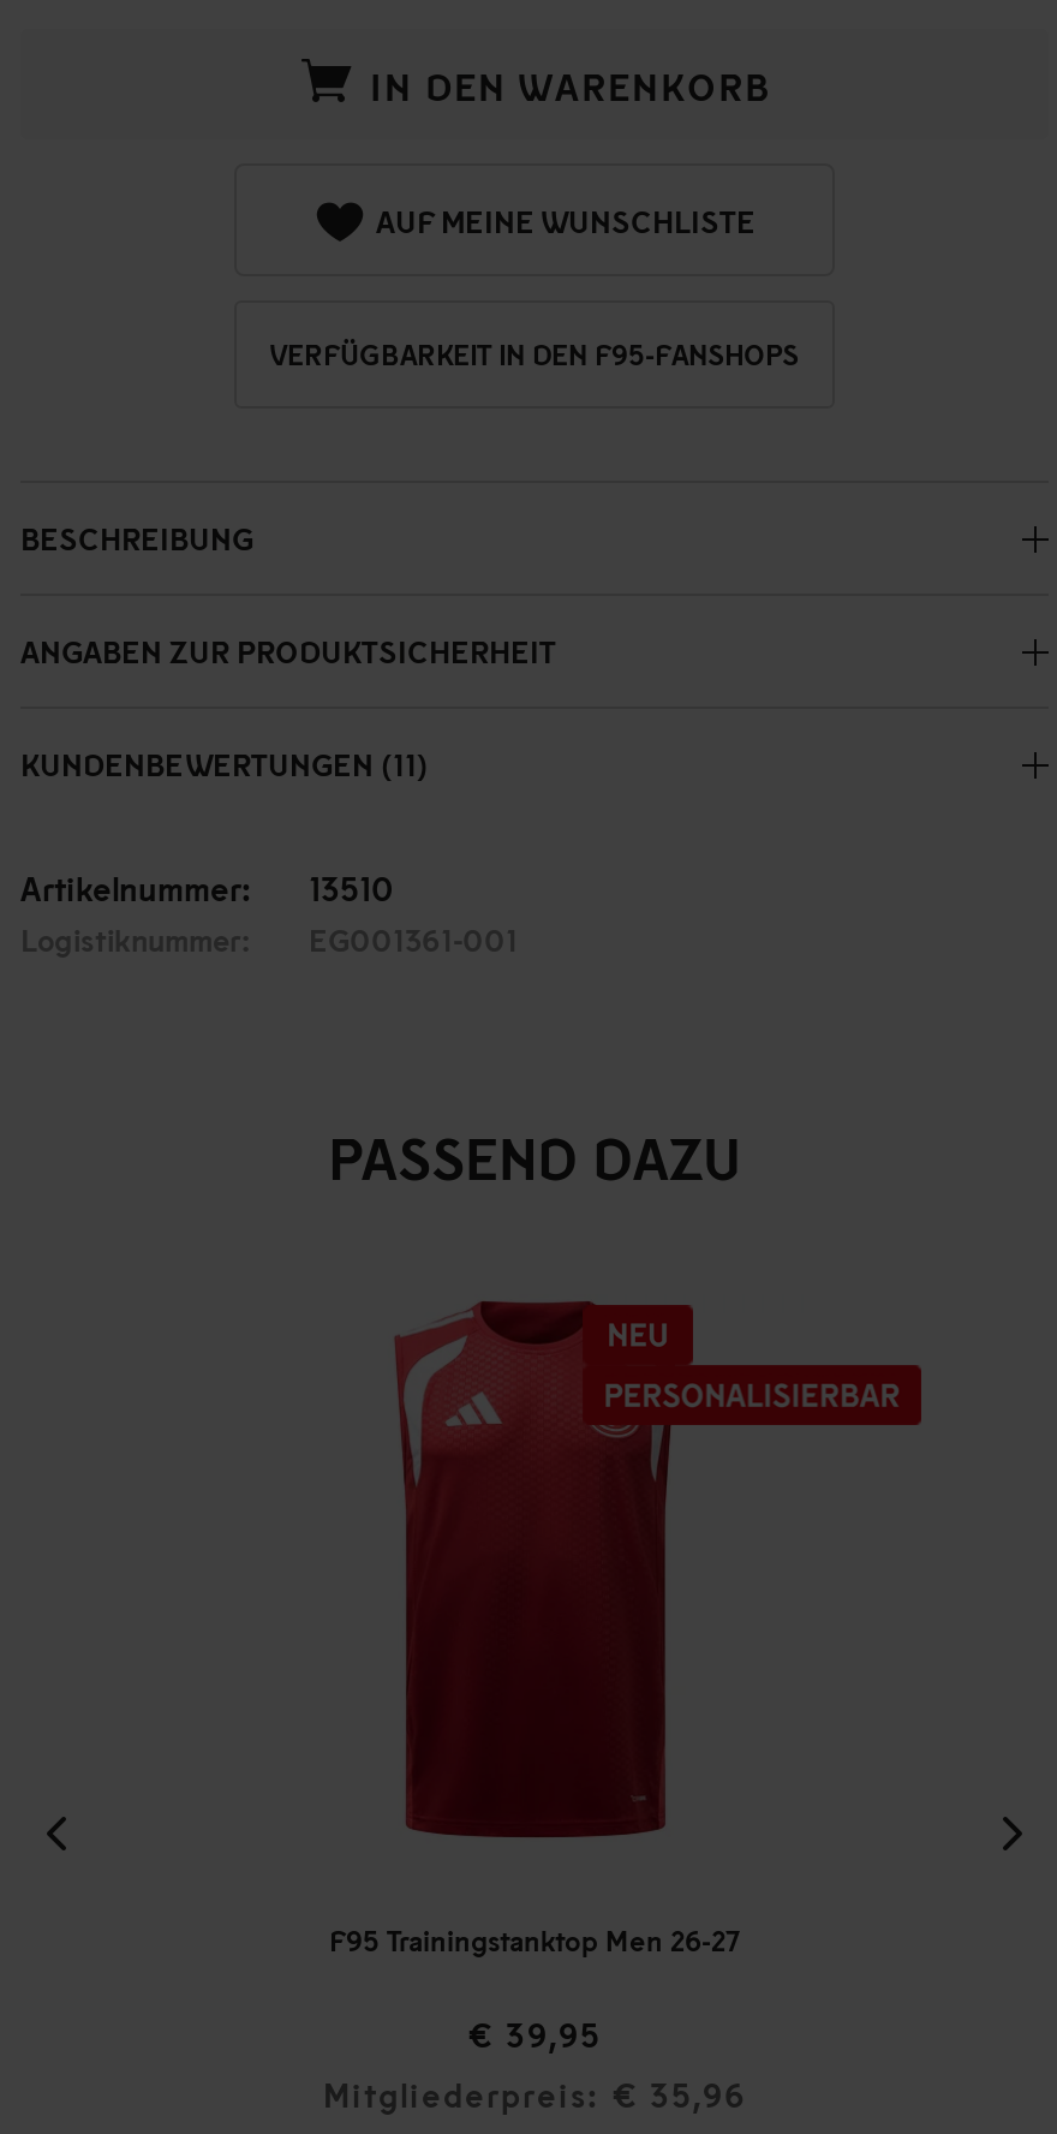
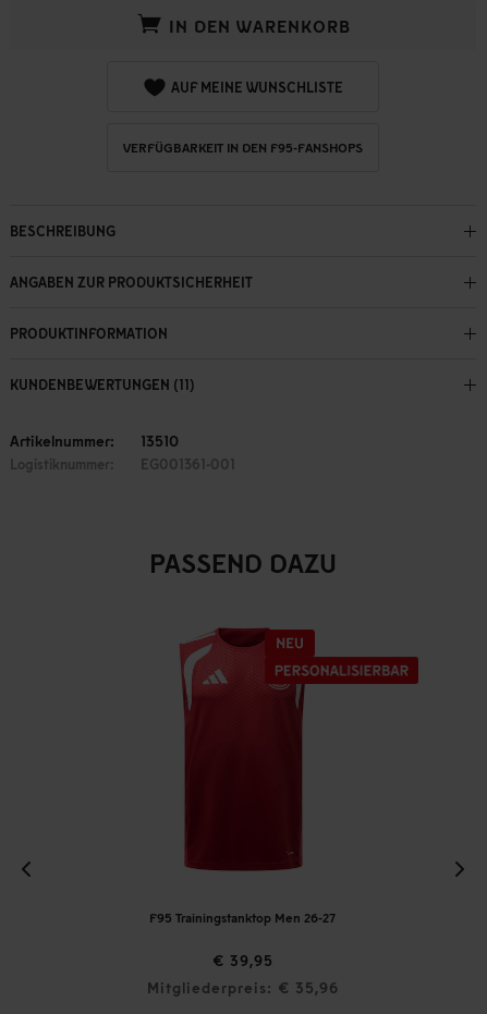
none -> [10,325,168,342] PRODUKTINFORMATION

